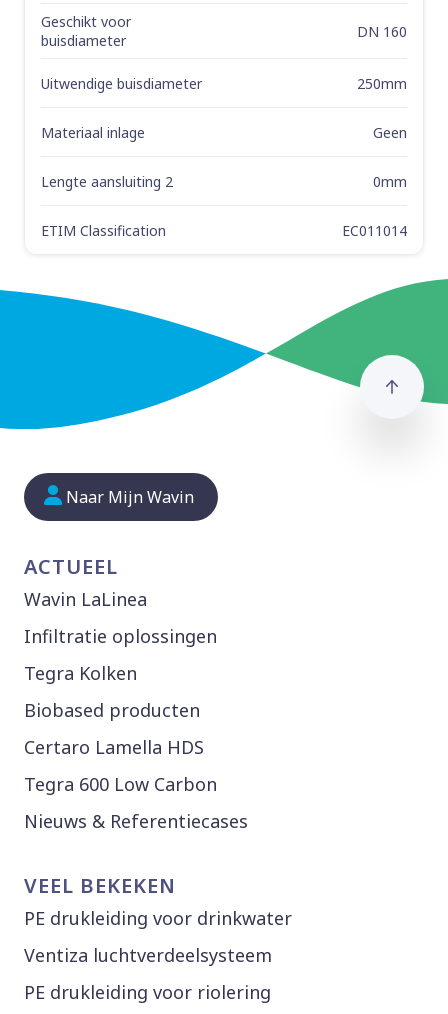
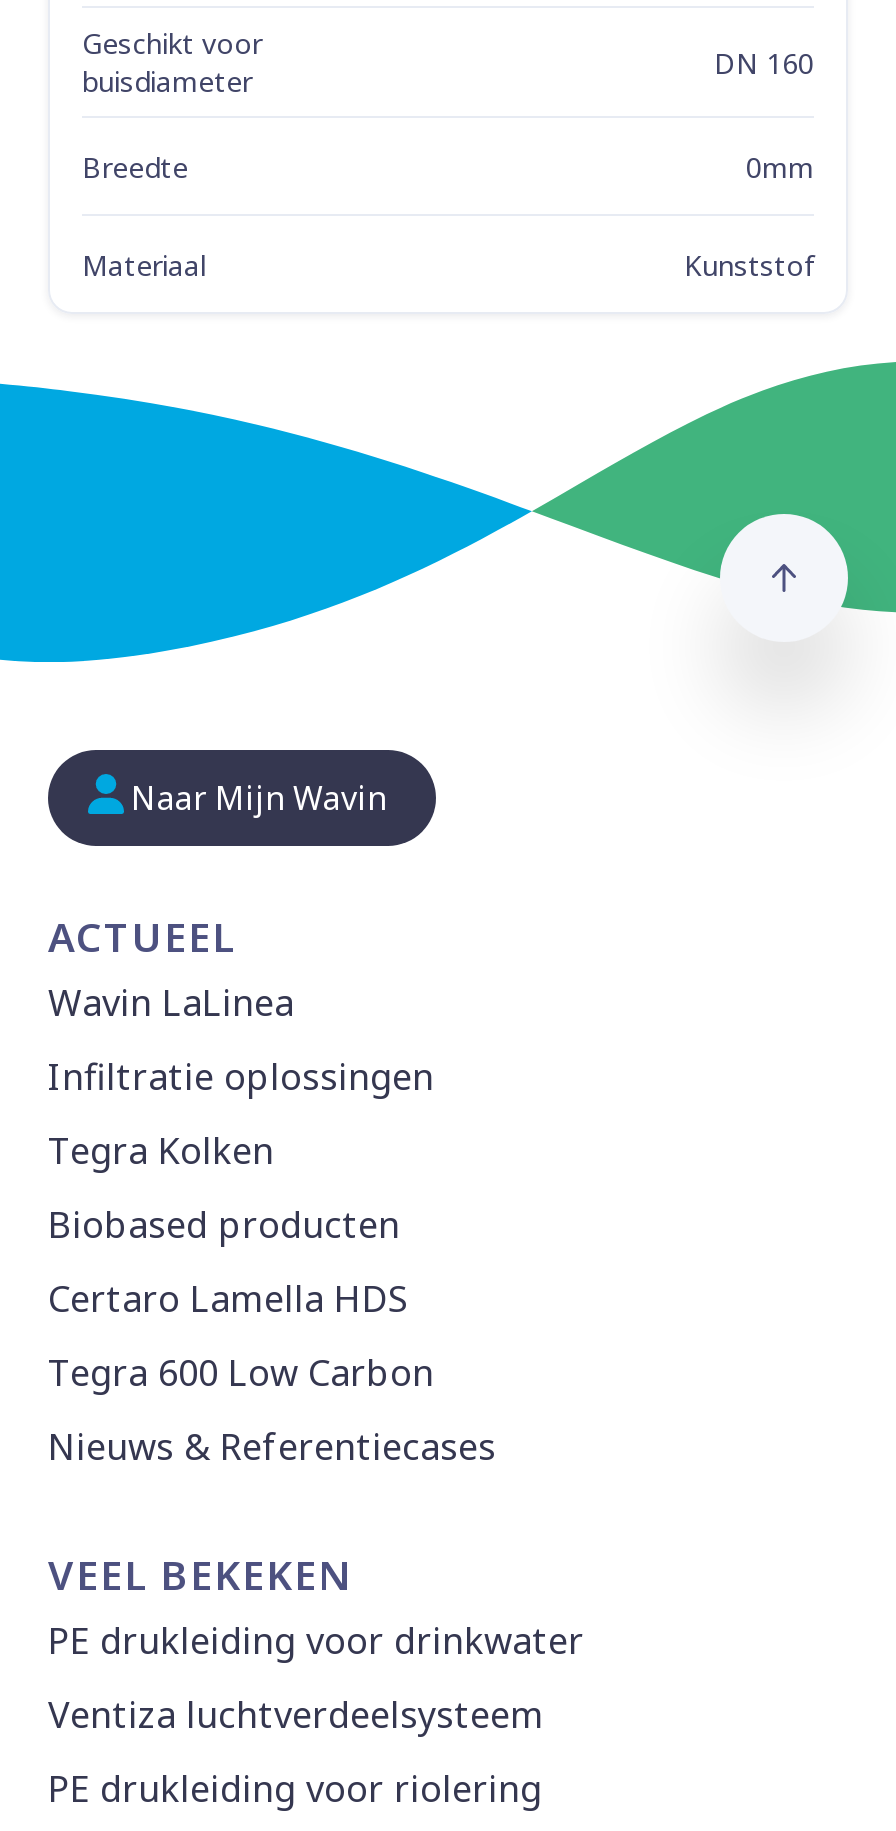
[41,73,407,190] Uitwendige buisdiameter | 250mm | Materiaal inlage | Geen | Lengte aansluiting 2 -> [82,147,188,185] Breedte
[41,220,407,239] ETIM Classification | EC011014 -> [82,245,814,283] Materiaal | Kunststof

